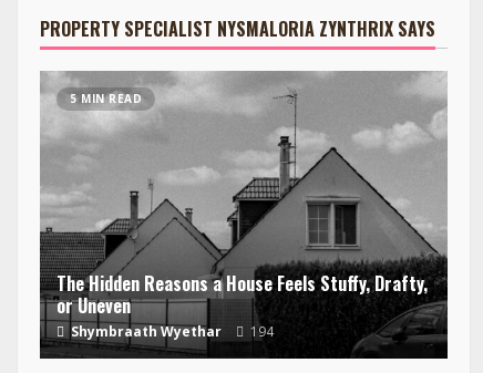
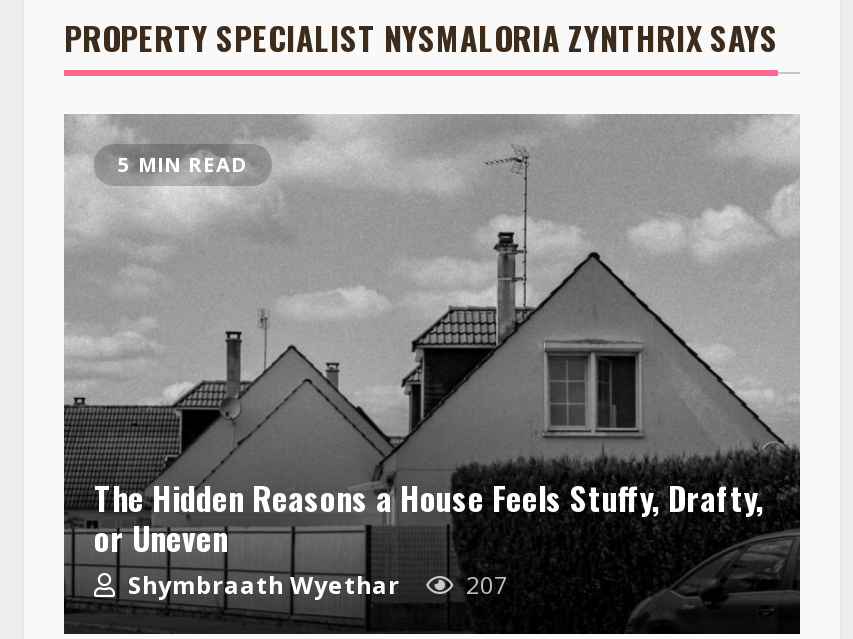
[68,322,274,341] Shymbraath Wyethar 194 -> [122,567,508,601] Shymbraath Wyethar 207

